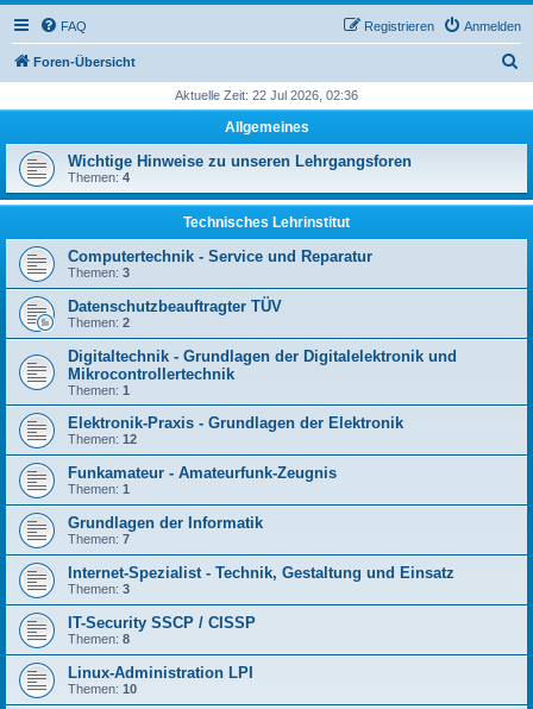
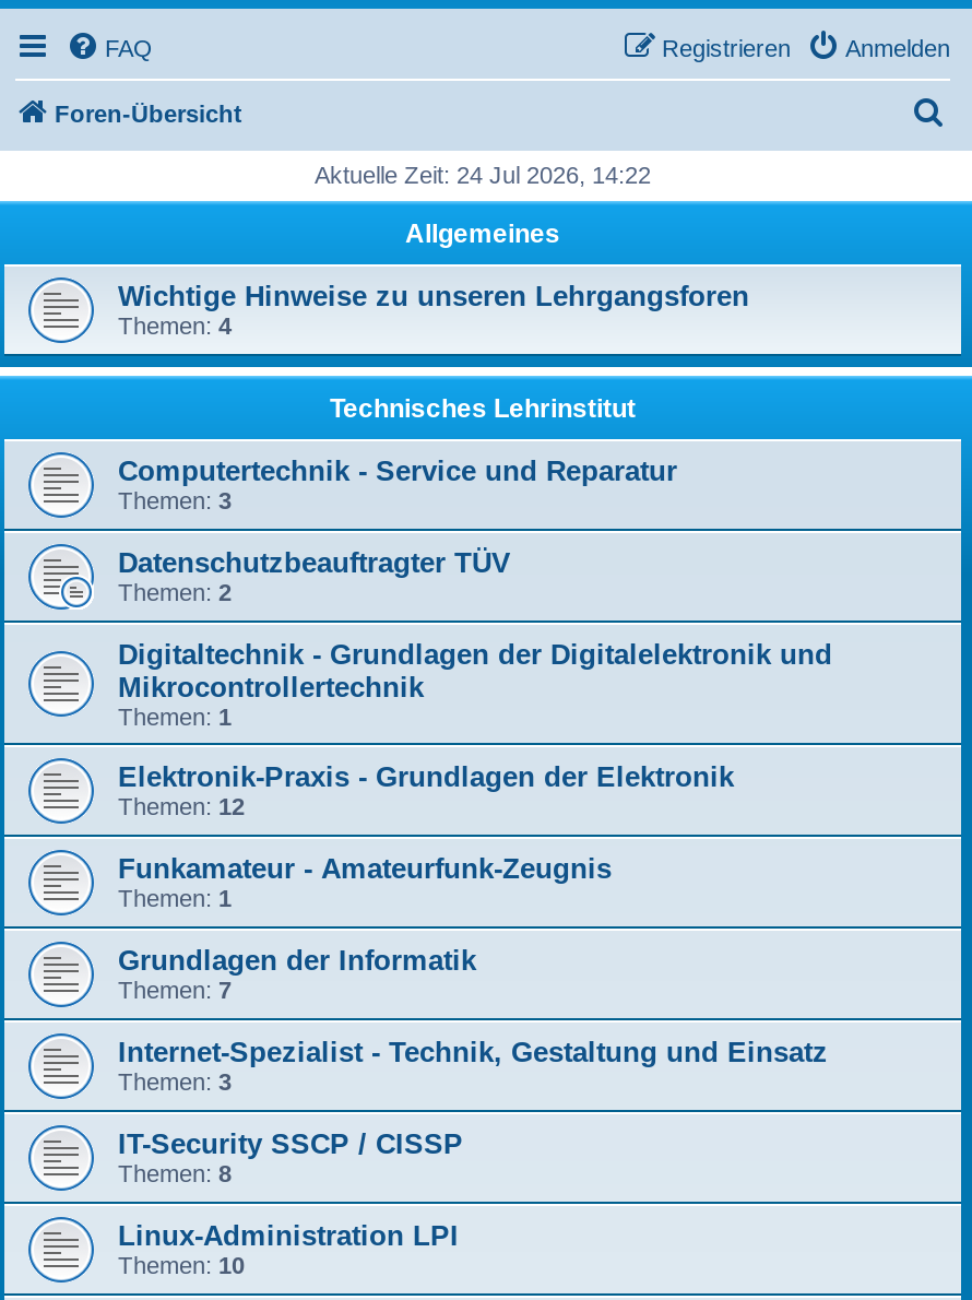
[175,88,358,102] Aktuelle Zeit: 22 Jul 2026, 02:36 -> [315,162,651,188] Aktuelle Zeit: 24 Jul 2026, 14:22

